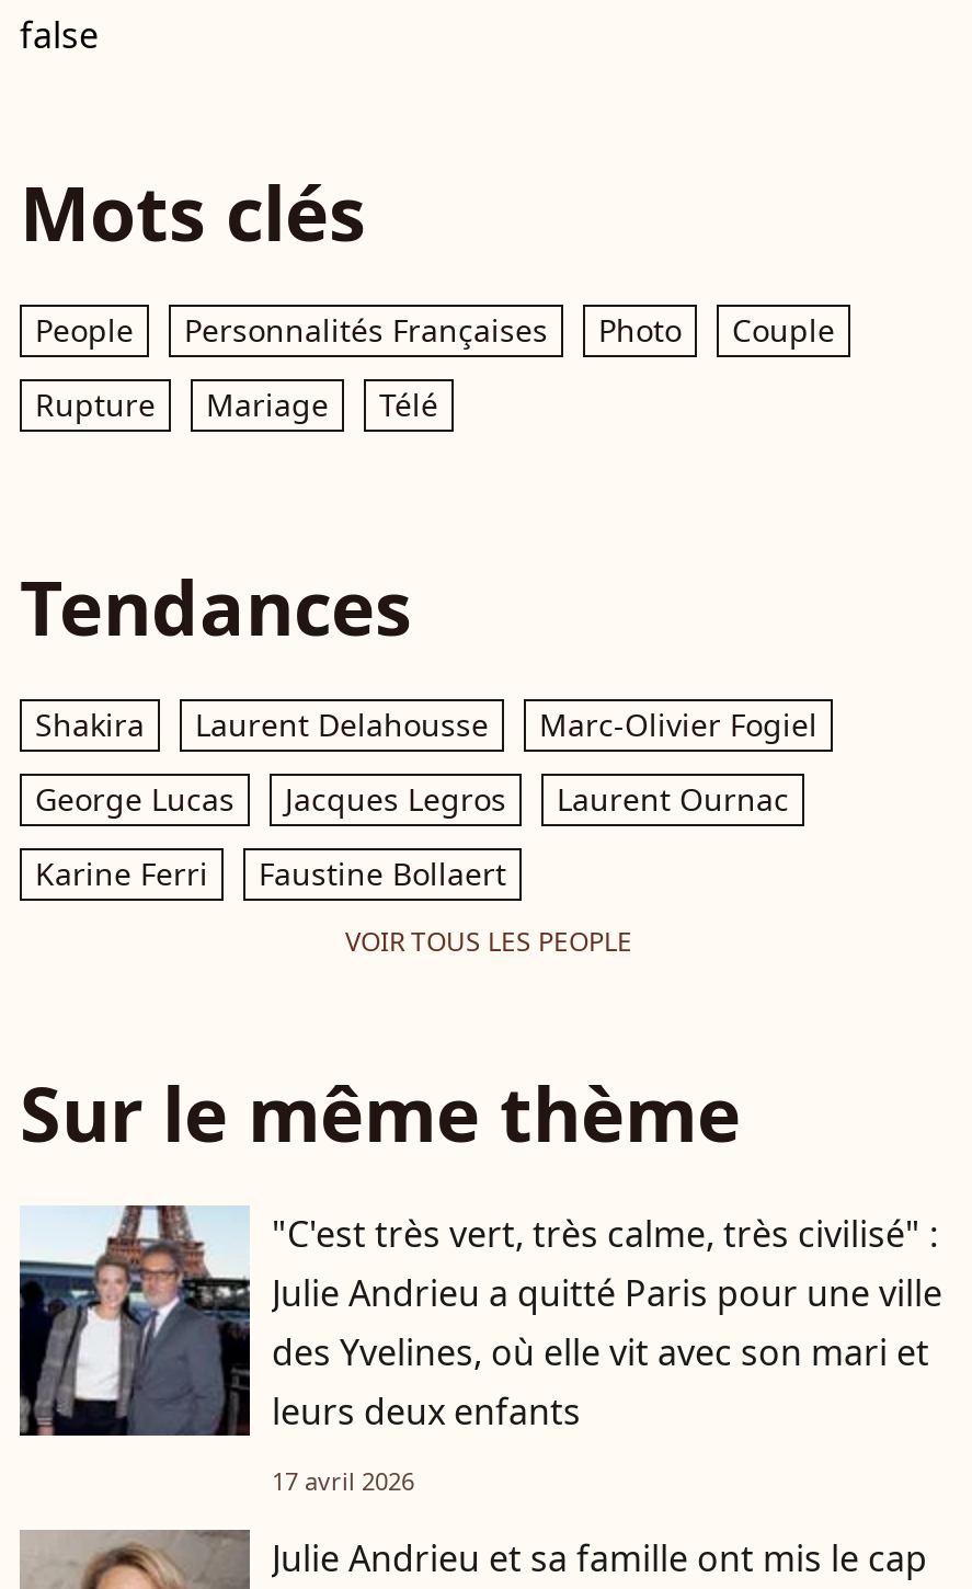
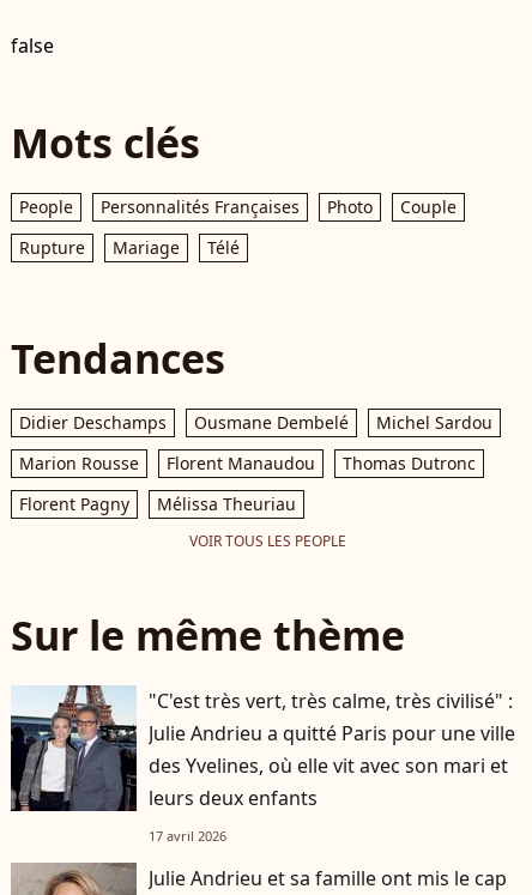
[35,704,817,746] Shakira | Laurent Delahousse | Marc-Olivier Fogiel -> [19,411,492,434] Didier Deschamps | Ousmane Dembelé | Michel Sardou
[35,779,789,820] George Lucas | Jacques Legros | Laurent Ournac -> [19,452,476,475] Marion Rousse | Florent Manaudou | Thomas Dutronc
[35,853,506,895] Karine Ferri | Faustine Bollaert -> [19,493,296,515] Florent Pagny | Mélissa Theuriau

